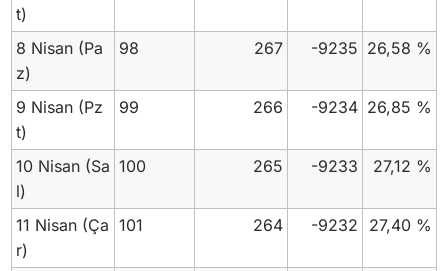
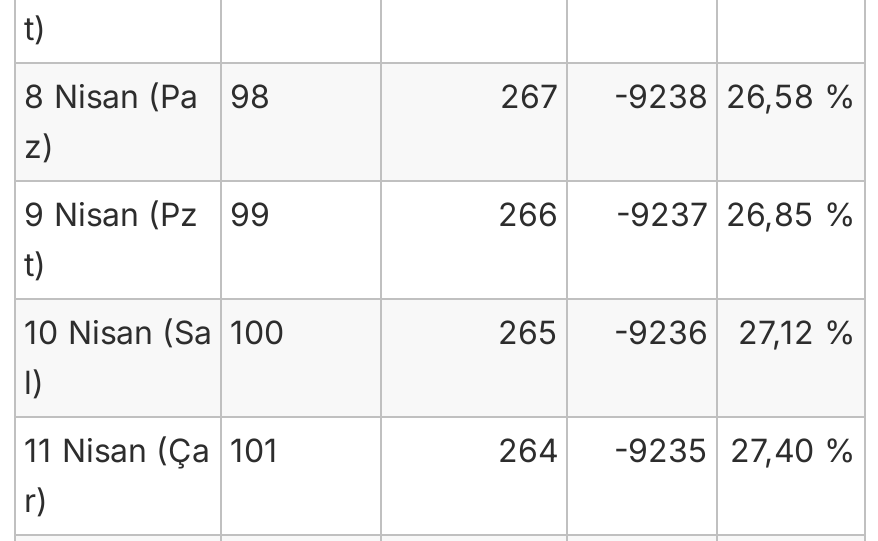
[254,38,432,58] 267 -9235 26,58 % -> [500,76,856,116] 267 -9238 26,58 %
[253,97,432,117] 266 -9234 26,85 % -> [498,194,856,234] 266 -9237 26,85 %
[253,156,432,176] 265 -9233 27,12 % -> [498,312,856,352] 265 -9236 27,12 %
[253,215,432,235] 264 -9232 27,40 % -> [498,430,856,470] 264 -9235 27,40 %

